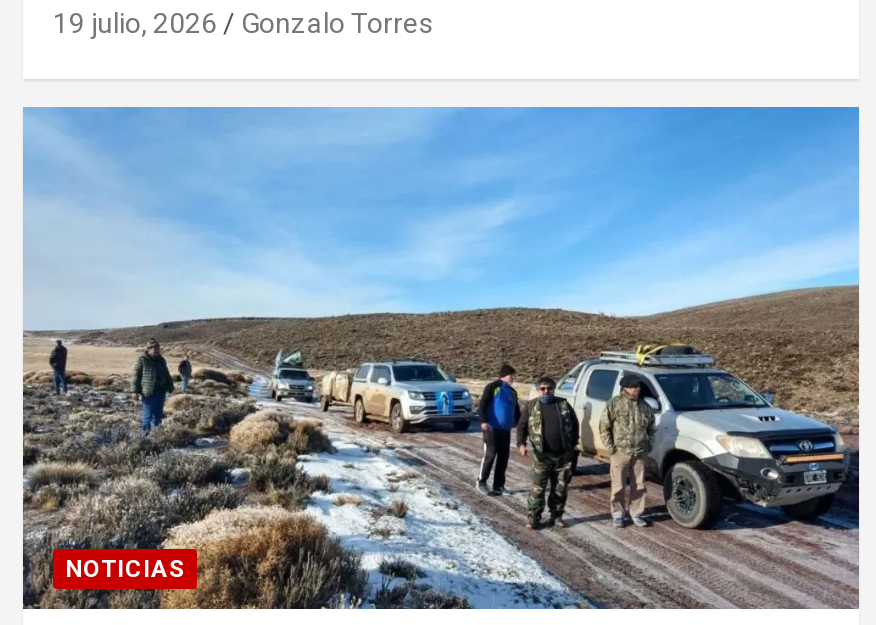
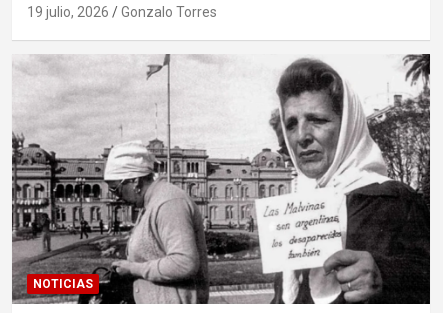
[23,104,861,610] [image] -> [11,53,431,305] [image]

